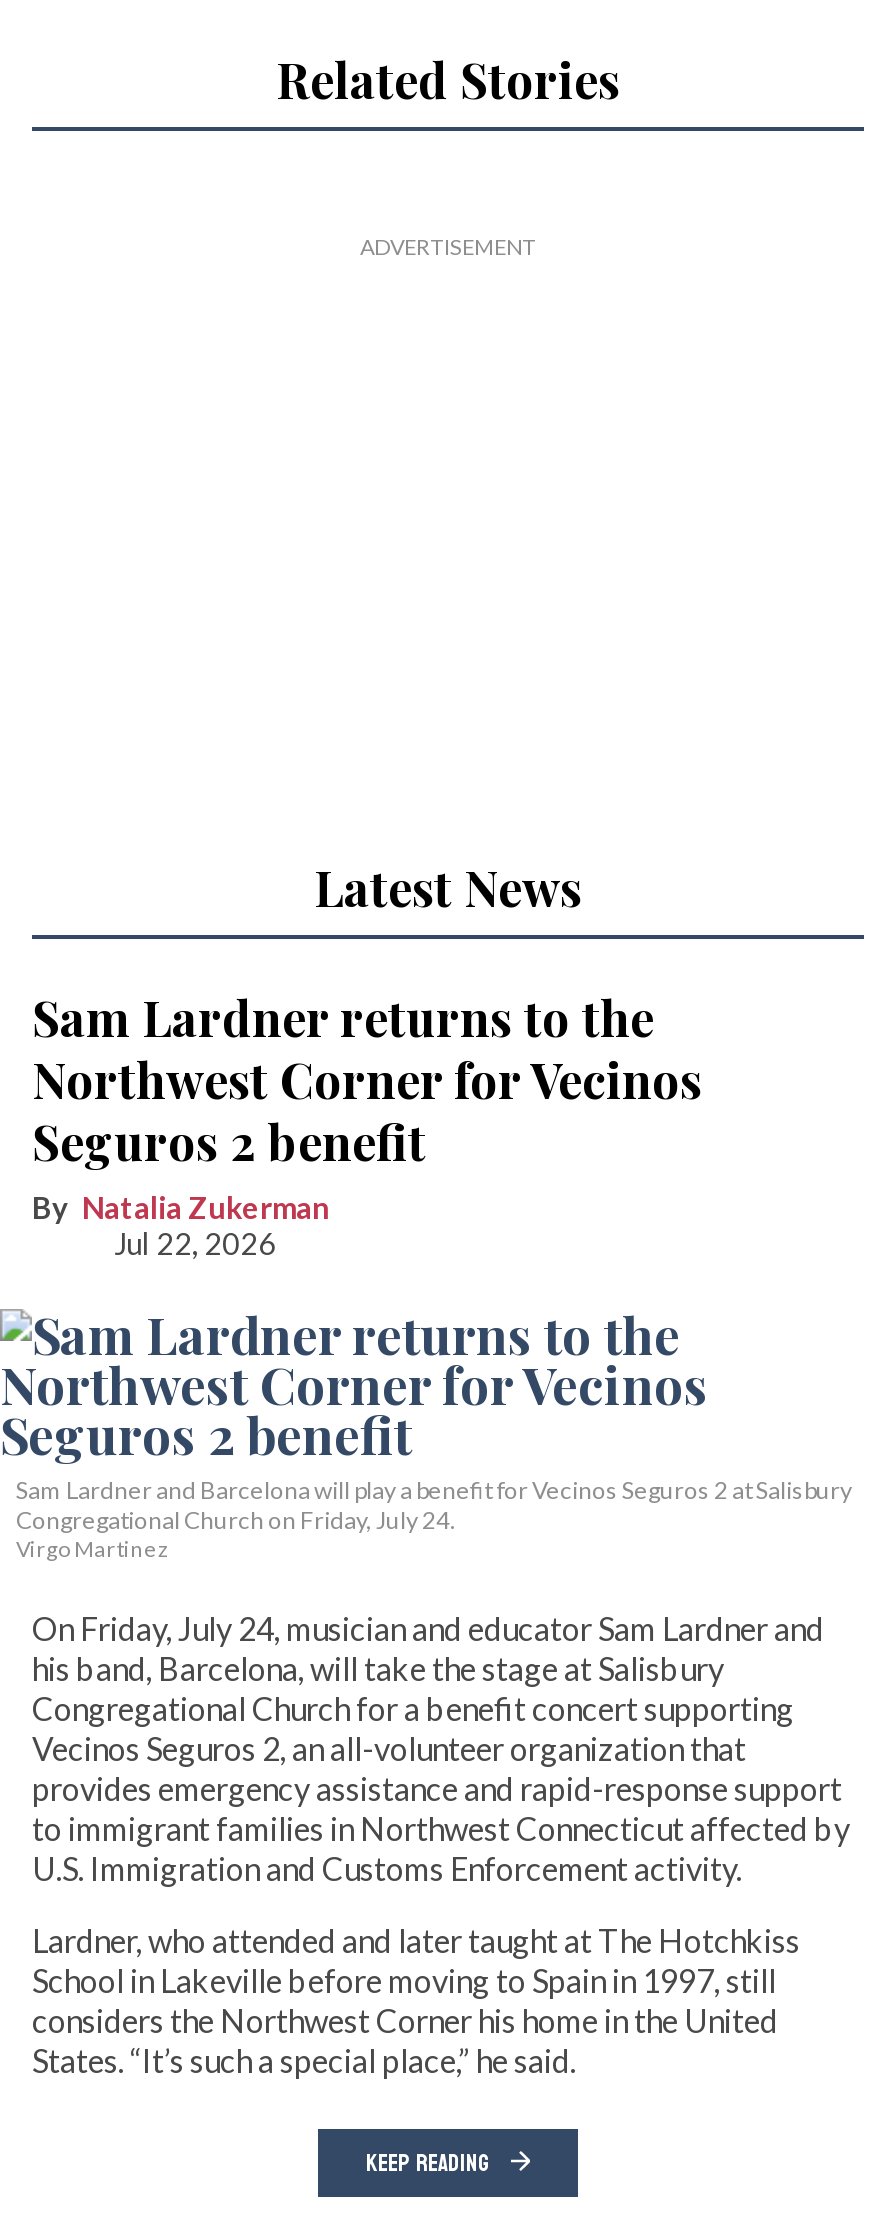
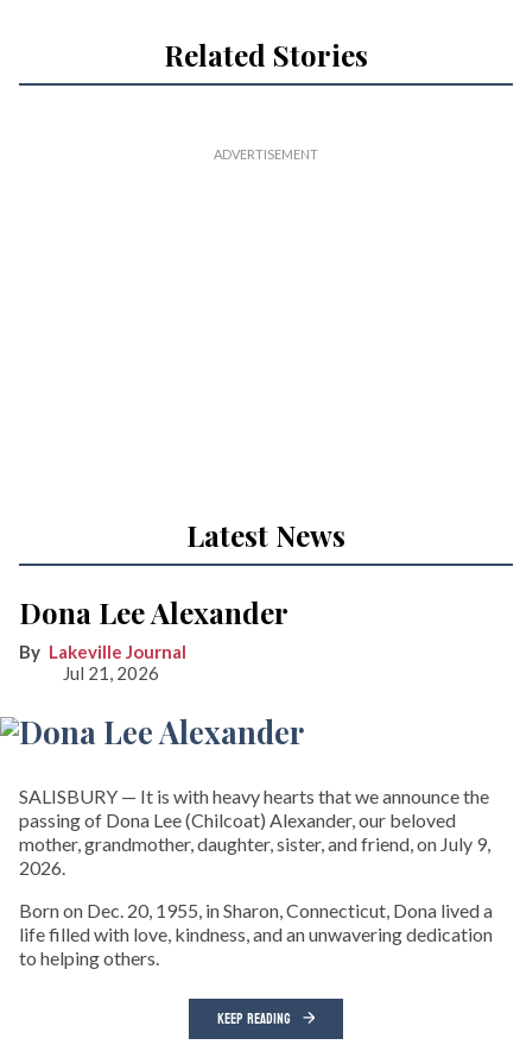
[32,985,702,1261] Sam Lardner returns to the | Northwest Corner for Vecinos | Seguros 2 benefit | Natalia Zukerman | Jul 22, 2026 -> [19,593,288,684] Dona Lee Alexander | Lakeville Journal | Jul 21, 2026
[16,1475,852,2079] Sam Lardner and Barcelona will play a benefit for Vecinos Seguros 2 at Salisbury | Congregational Church on Friday, July 24. | Virgo Martinez | On Friday, July 24, musician and educator Sam Lardner and | his band, Barcelona, will take the stage at Salisbury | Congregational Church for a benefit concert supporting | Vecinos Seguros 2, an all-volunteer organization that | provides emergency assistance and rapid-response support | to immigrant families in Northwest Connecticut affected by | U.S. Immigration and Customs Enforcement activity. | Lardner, who attended and later taught at The Hotchkiss | School in Lakeville before moving to Spain in 1997, still | considers the Northwest Corner his home in the United | States. “It’s such a special place,” he said. -> [19,785,493,969] SALISBURY — It is with heavy hearts that we announce the | passing of Dona Lee (Chilcoat) Alexander, our beloved | mother, grandmother, daughter, sister, and friend, on July 9, | 2026. | Born on Dec. 20, 1955, in Sharon, Connecticut, Dona lived a | life filled with love, kindness, and an unwavering dedication | to helping others.

